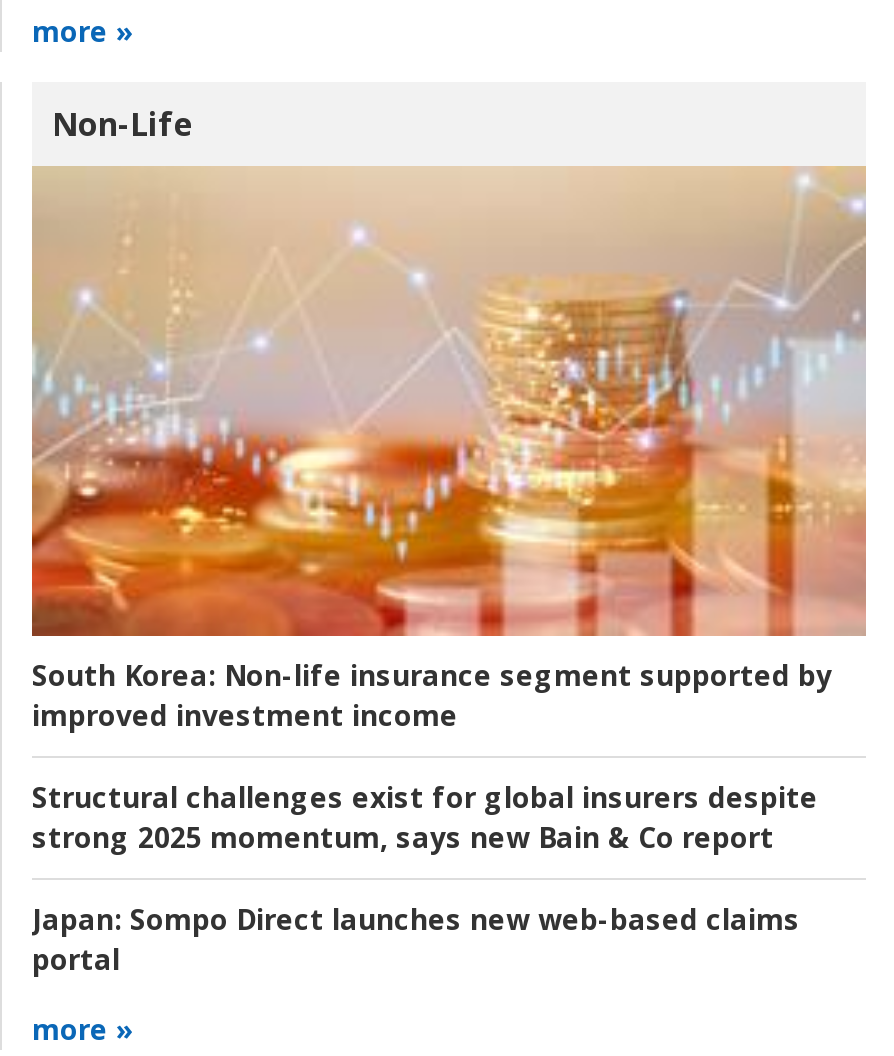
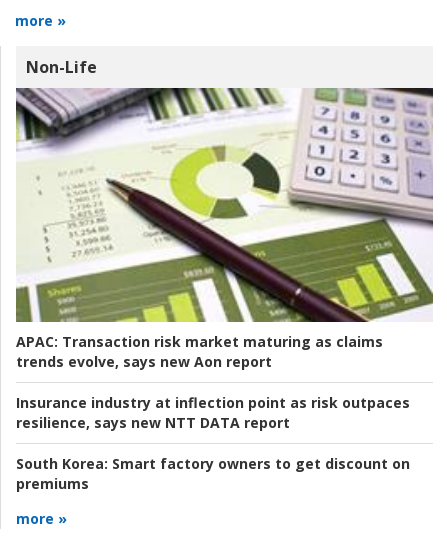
[30,165,868,733] [image] | South Korea: Non-life insurance segment supported by | improved investment income -> [15,87,434,371] [image] | APAC: Transaction risk market maturing as claims | trends evolve, says new Aon report
[32,777,818,855] Structural challenges exist for global insurers despite | strong 2025 momentum, says new Bain & Co report -> [16,393,410,432] Insurance industry at inflection point as risk outpaces | resilience, says new NTT DATA report
[32,899,800,977] Japan: Sompo Direct launches new web-based claims | portal -> [16,454,410,493] South Korea: Smart factory owners to get discount on | premiums

